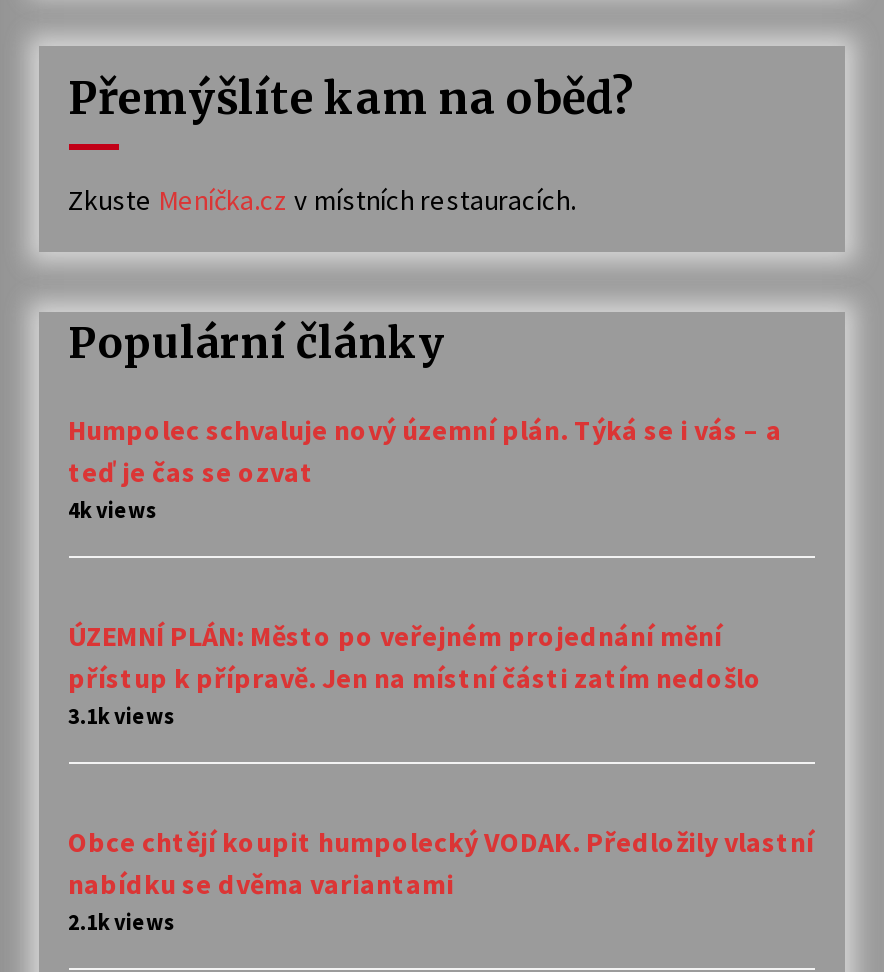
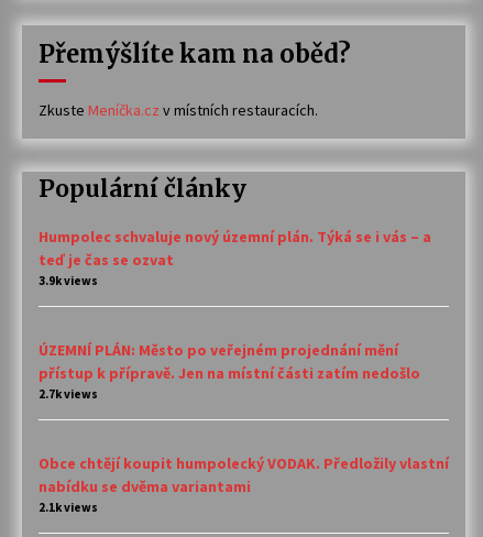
[68,495,158,523] 4k views -> [38,272,97,288] 3.9k views
[68,701,176,729] 3.1k views -> [38,386,97,401] 2.7k views

